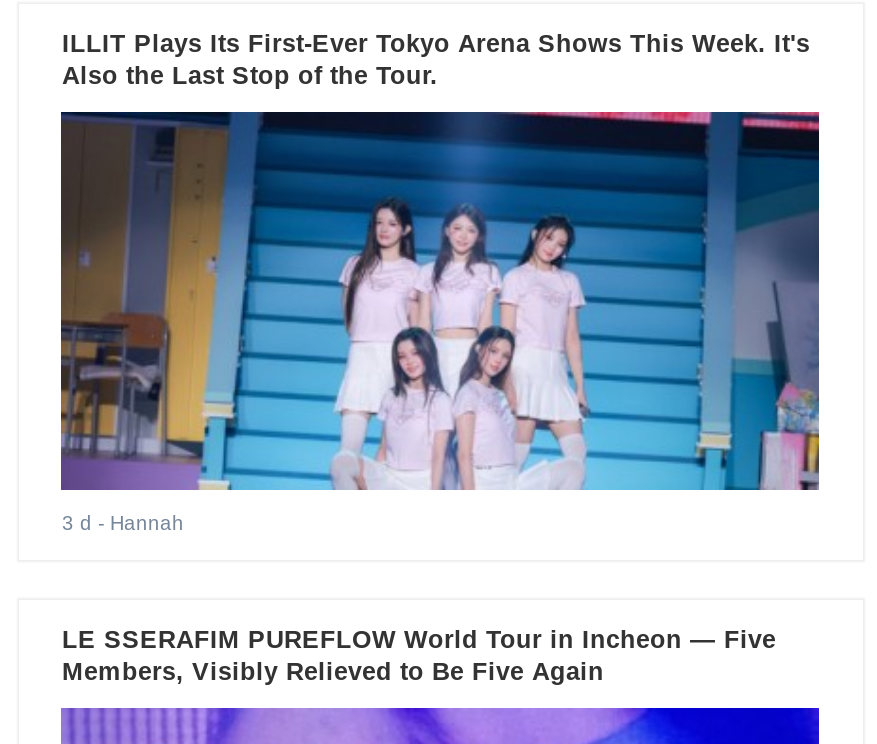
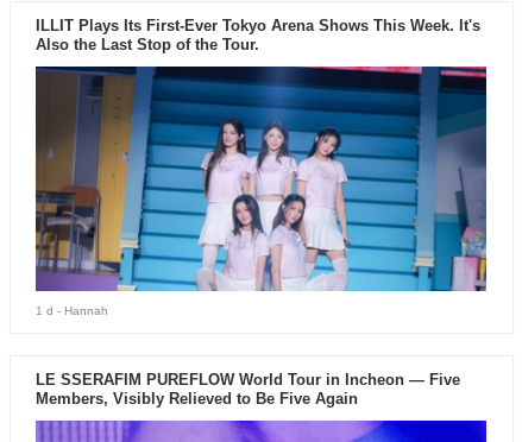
[62,513,184,535] 3 d - Hannah -> [36,305,109,318] 1 d - Hannah

